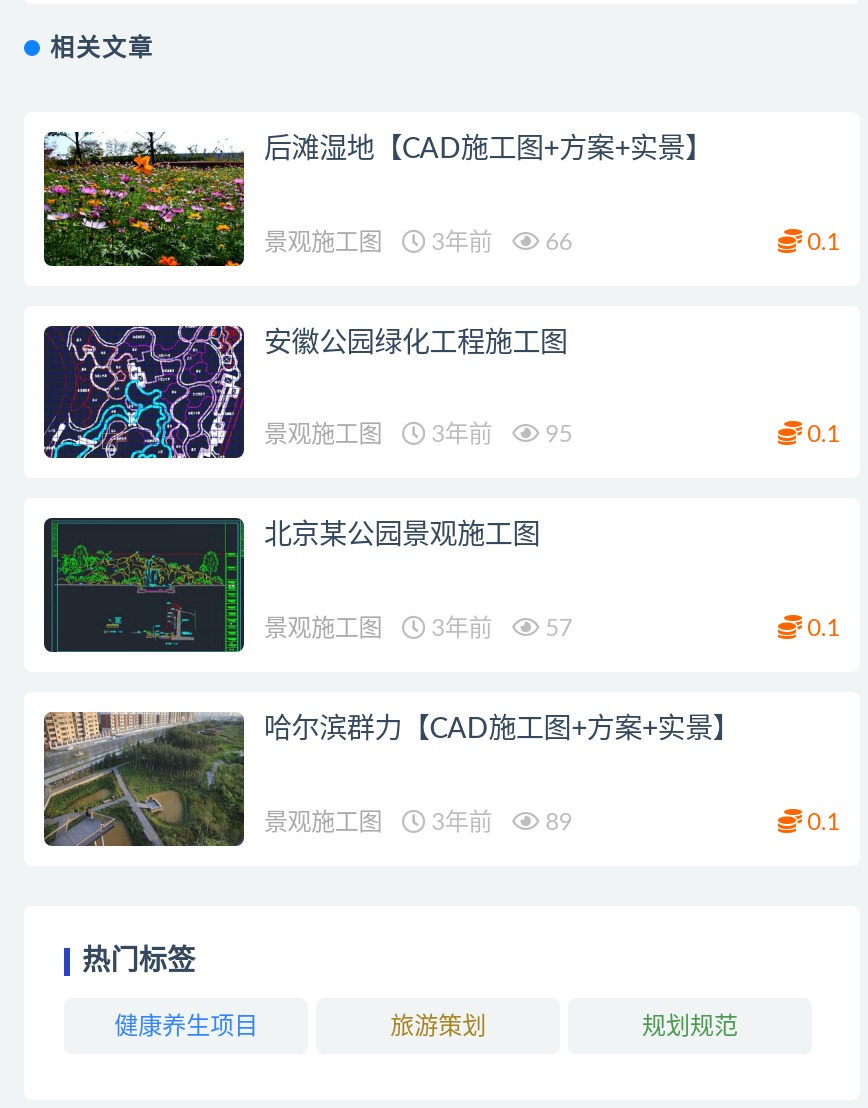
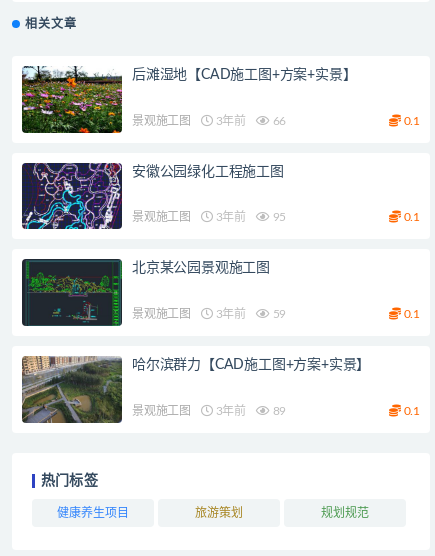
[264,616,572,640] 景观施工图 3年前 57 -> [132,308,286,320] 景观施工图 3年前 59

